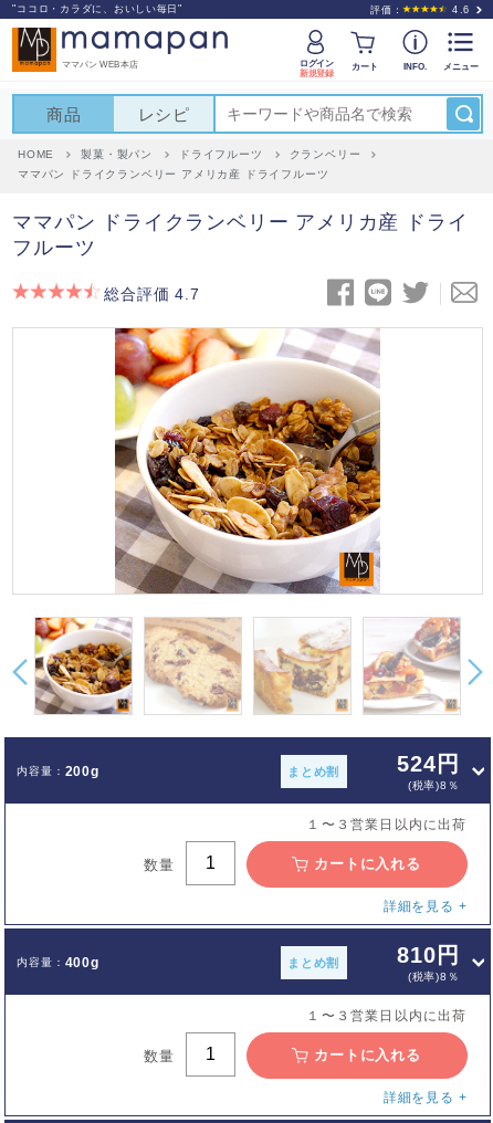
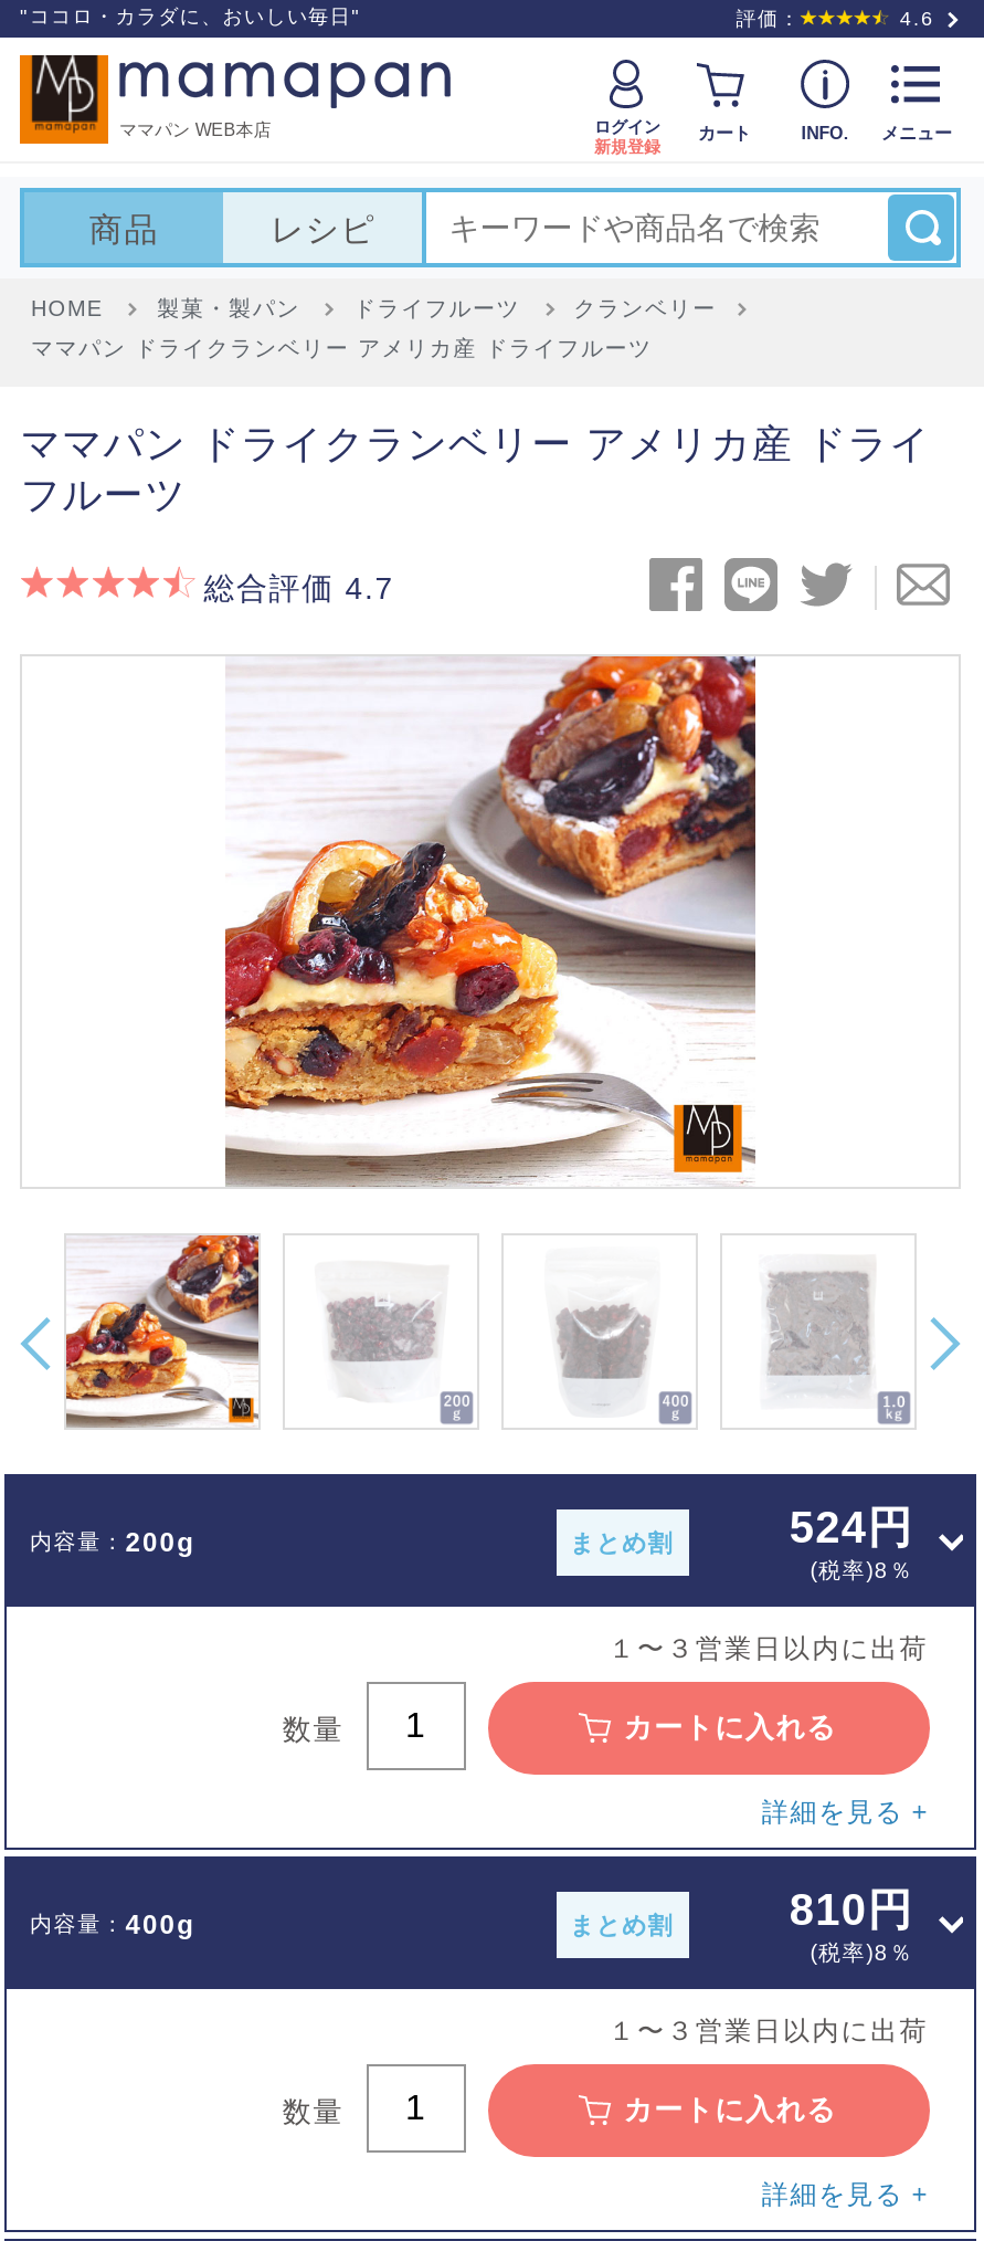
[114,327,381,595] [image] -> [223,654,758,1187] [image]
[34,617,133,715] [image] -> [64,1233,261,1428] [image]
[144,618,242,712] [image] -> [285,1235,477,1425] [image]
[363,617,461,714] [image] -> [722,1235,914,1425] [image]
[253,629,352,715] [image] -> [504,1260,696,1428] [image]

